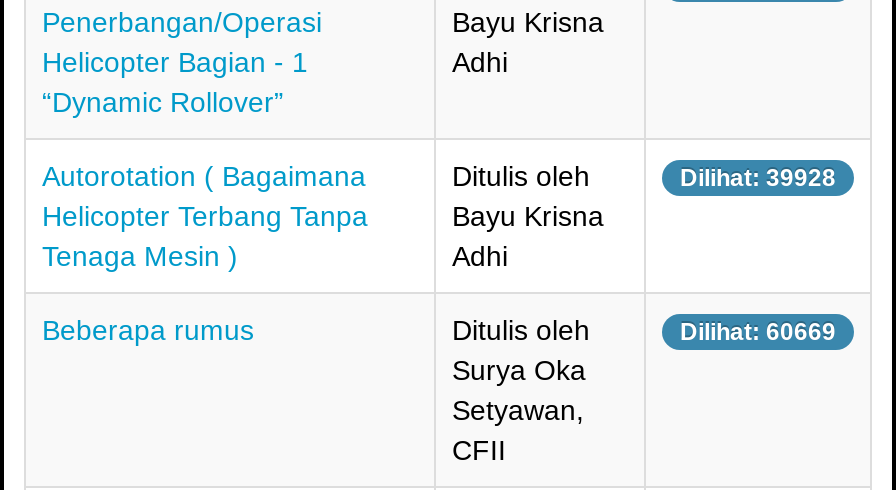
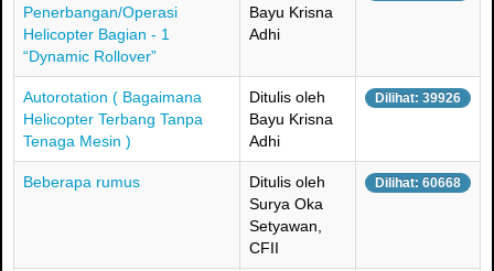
[680,164,836,192] Dilihat: 39928 -> [375,91,461,106] Dilihat: 39926
[680,318,836,346] Dilihat: 60669 -> [375,175,461,191] Dilihat: 60668

